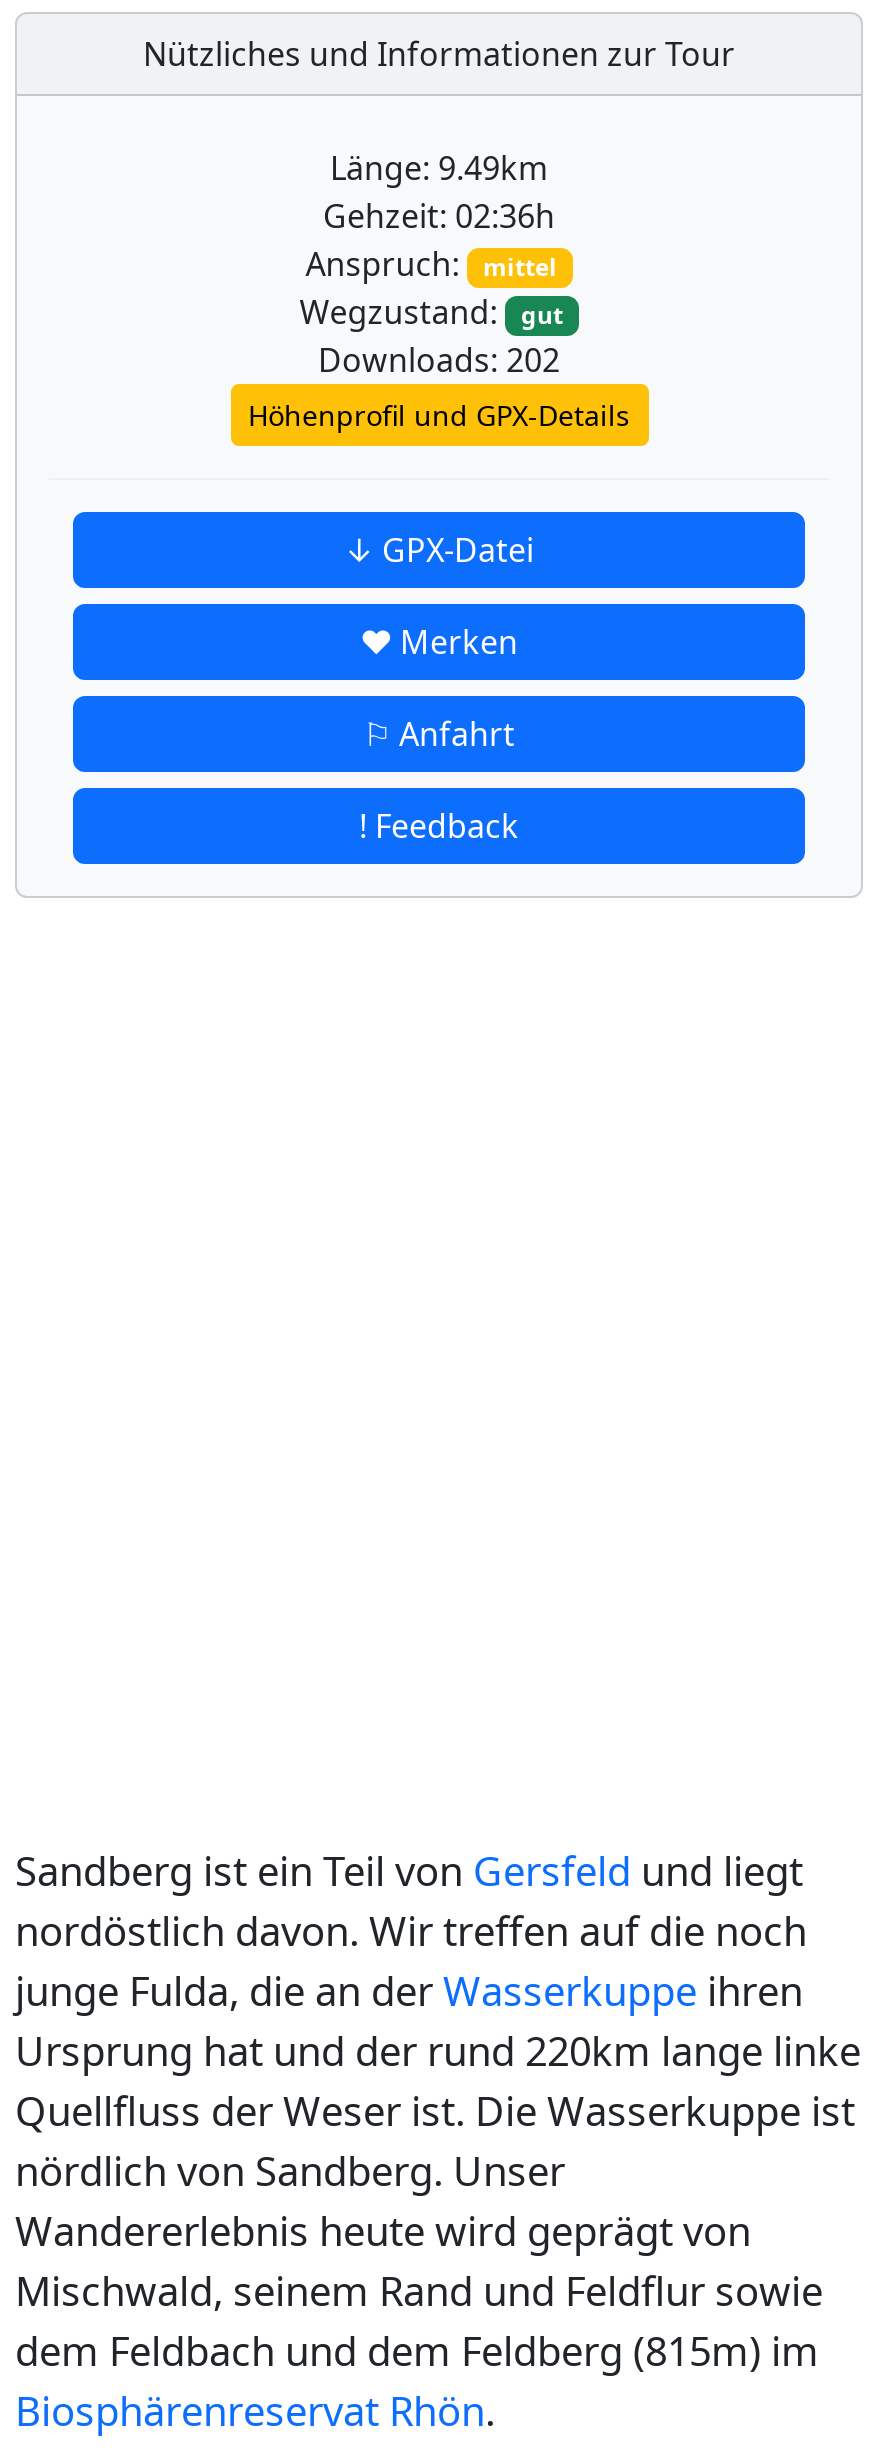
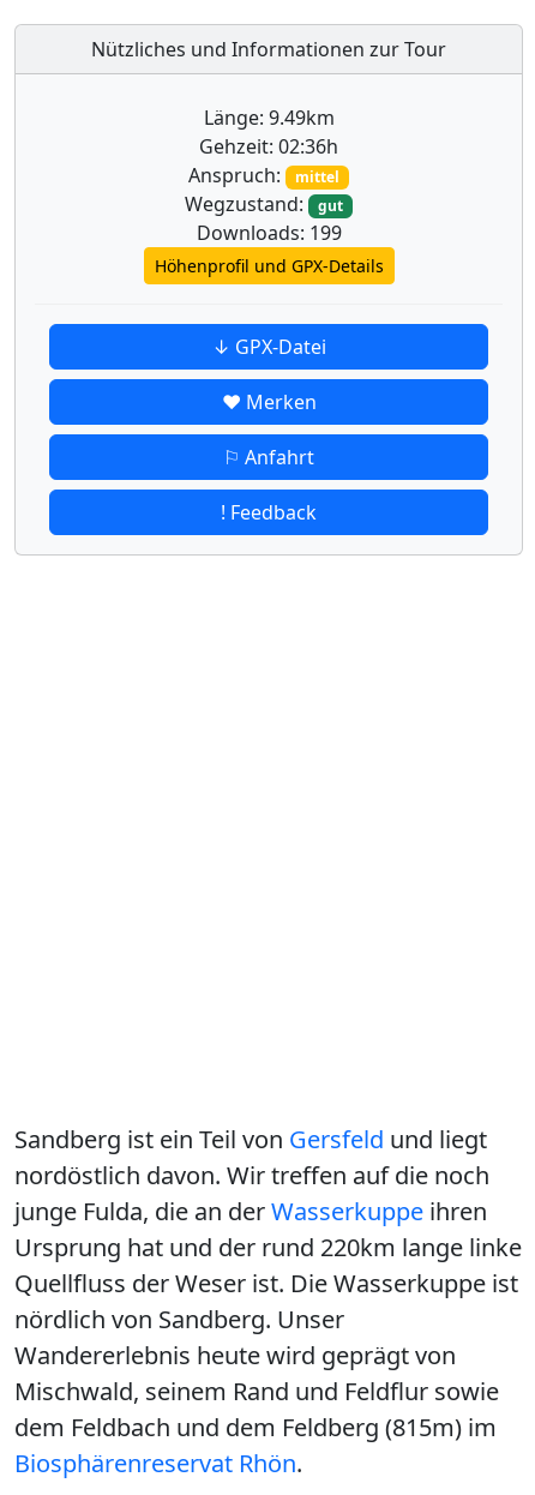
[318,339,560,383] Downloads: 202 -> [196,220,341,246] Downloads: 199

